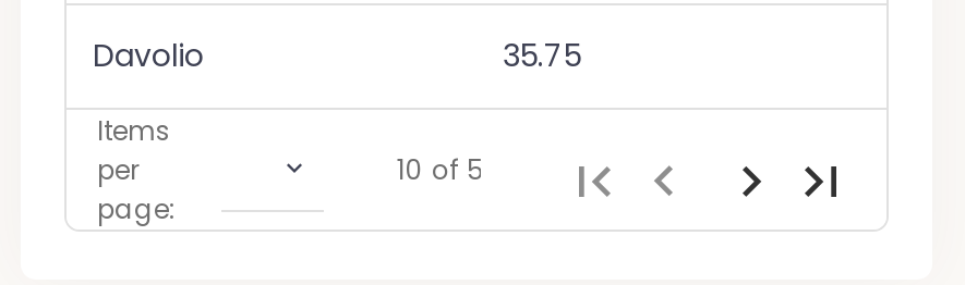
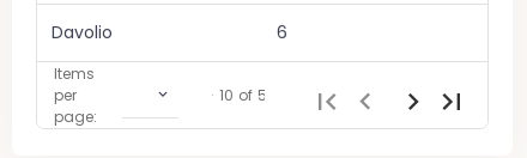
[503,34,581,77] 35.75 -> [277,20,287,44] 6

